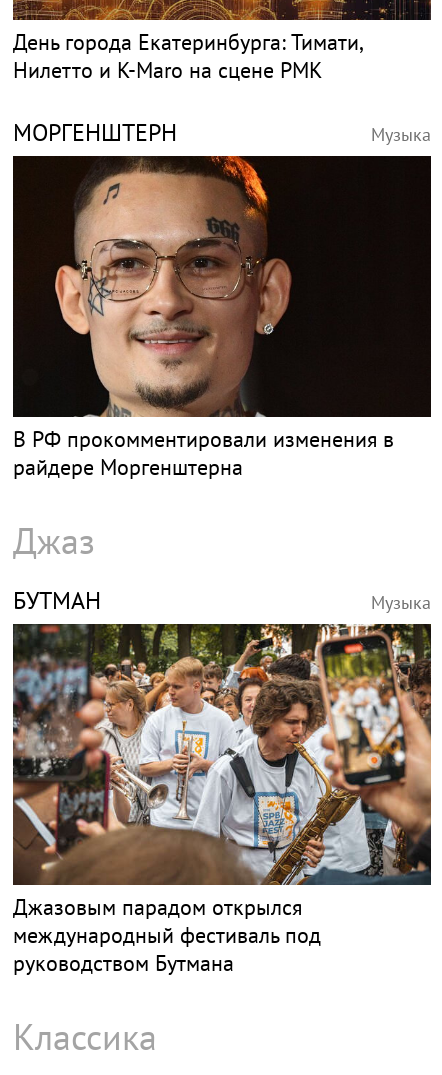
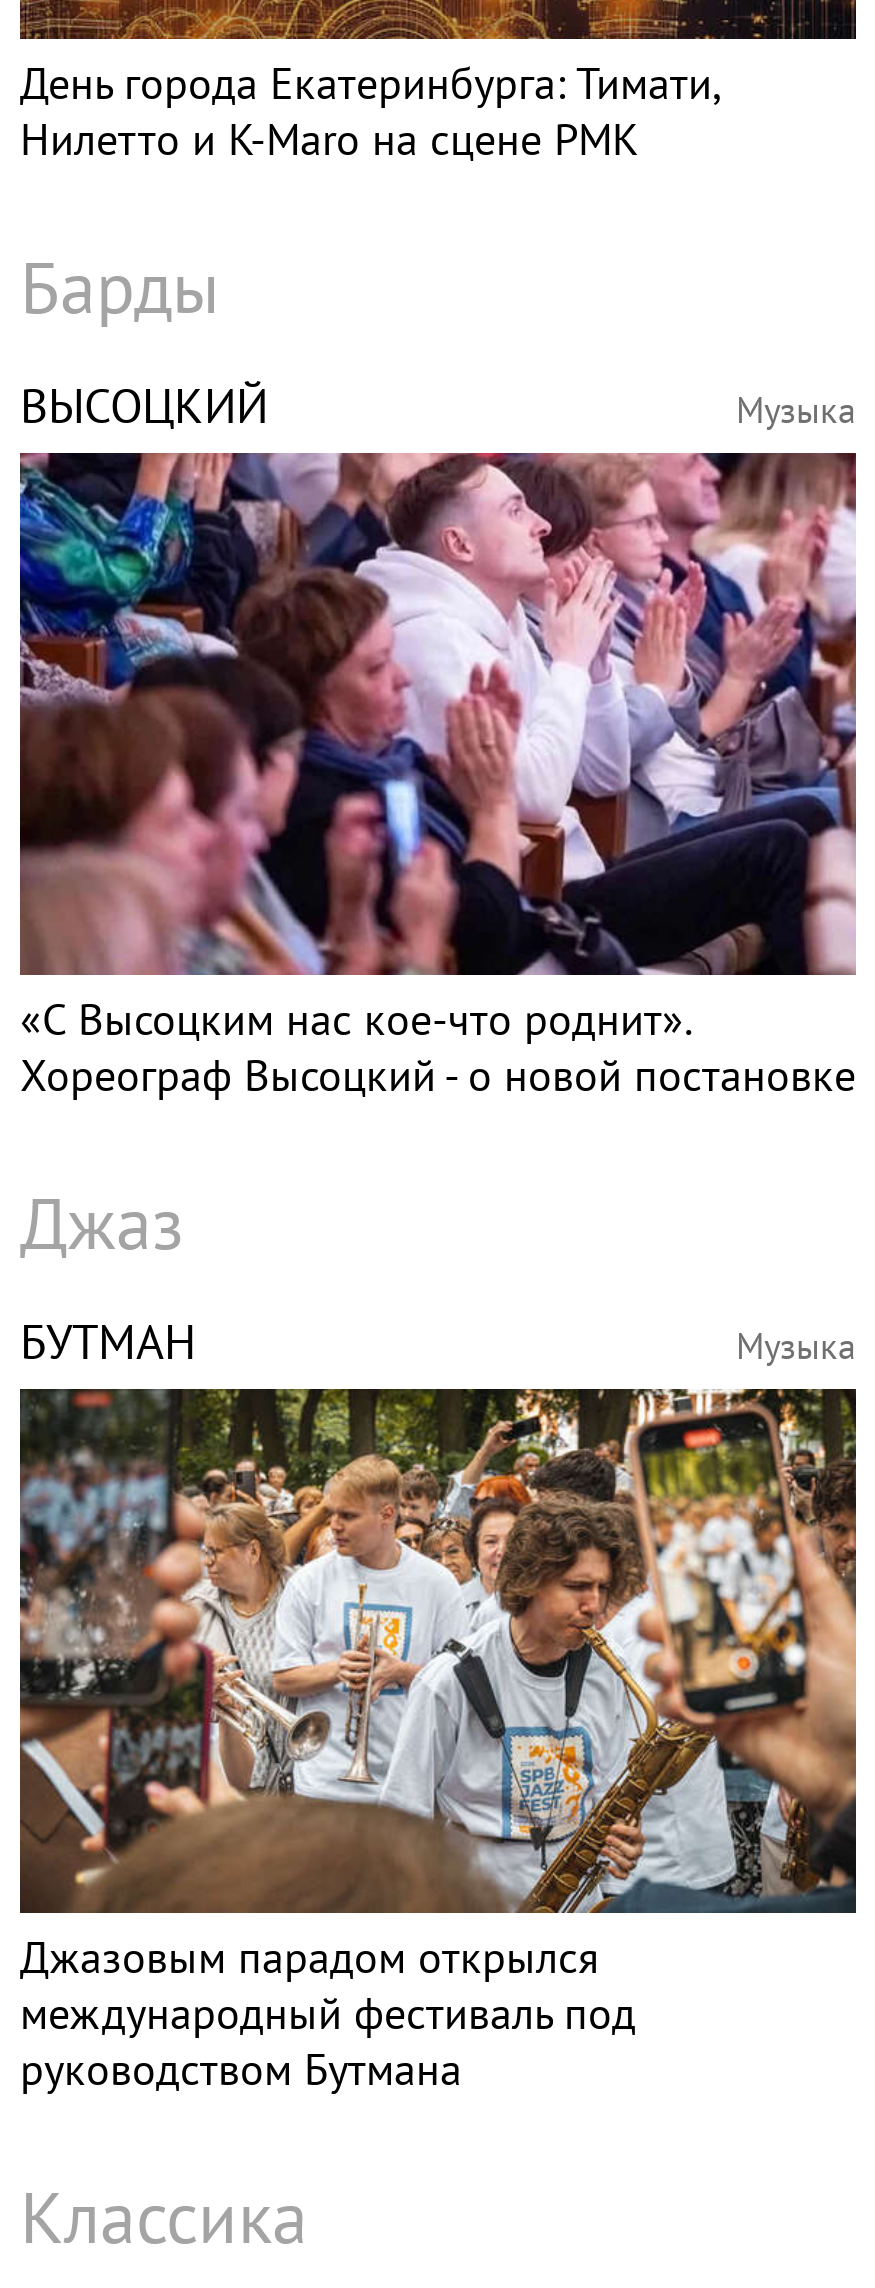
[13,116,177,147] МОРГЕНШТЕРН -> [20,239,268,437] Барды | ВЫСОЦКИЙ
[12,155,432,481] [image] | В РФ прокомментировали изменения в | райдере Моргенштерна -> [18,450,858,1104] [image] | «С Высоцким нас кое-что роднит». | Хореограф Высоцкий - о новой постановке

